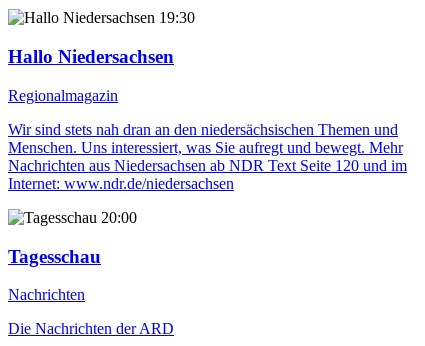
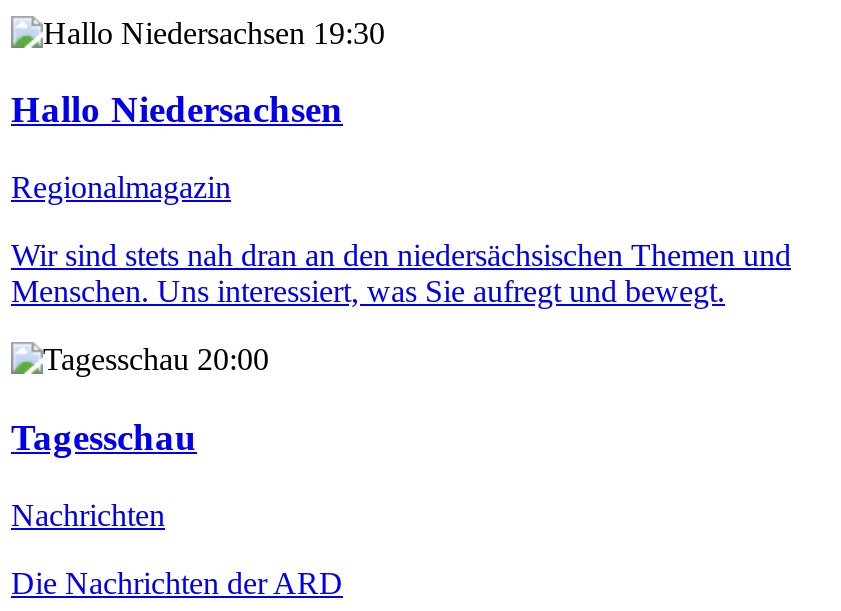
[8,139,407,192] Menschen. Uns interessiert, was Sie aufregt und bewegt. Mehr | Nachrichten aus Niedersachsen ab NDR Text Seite 120 und im | Internet: www.ndr.de/niedersachsen -> [11,274,725,308] Menschen. Uns interessiert, was Sie aufregt und bewegt.

